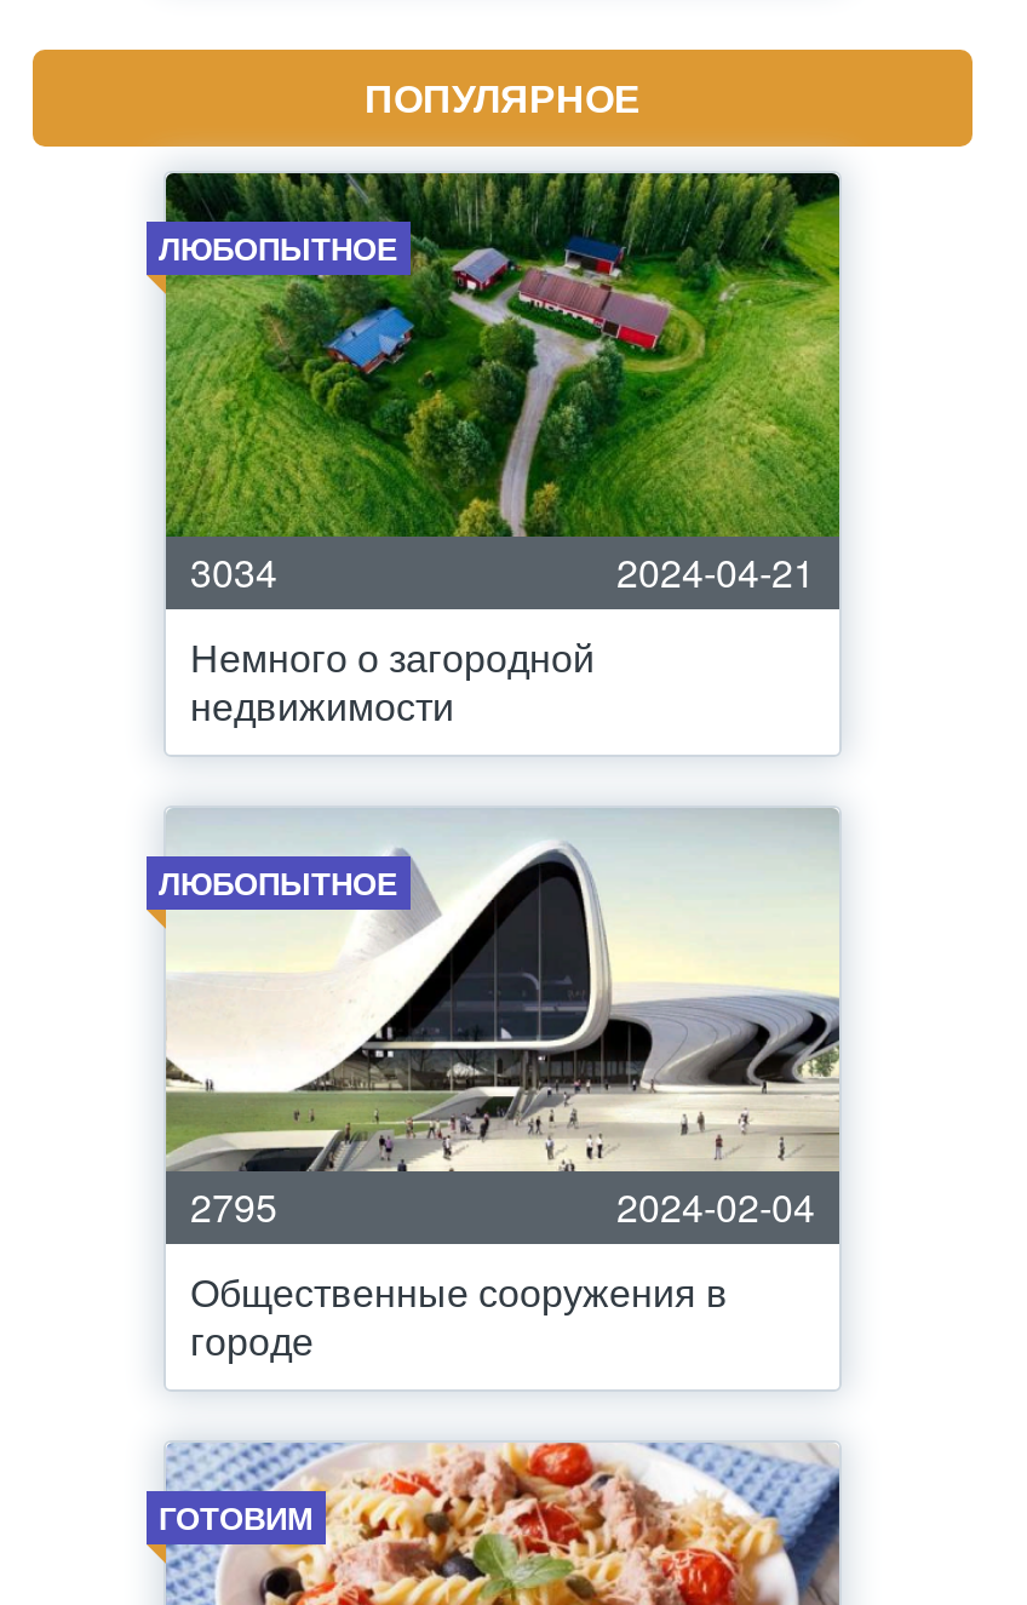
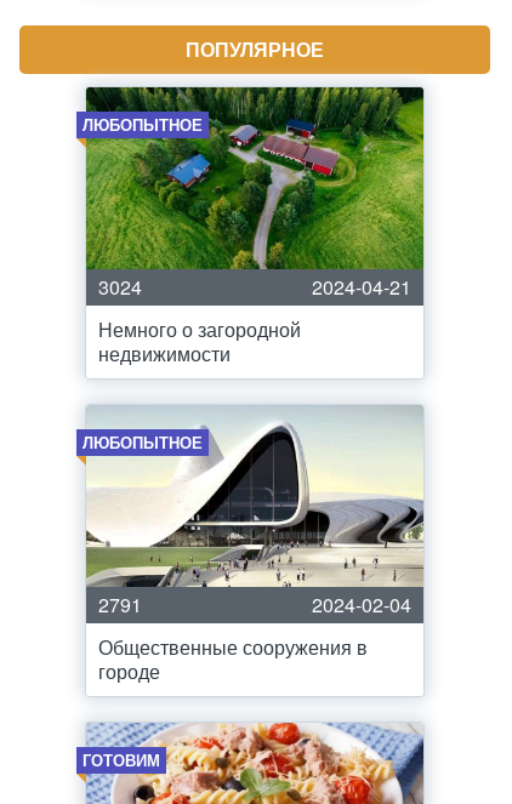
[190,545,277,600] 3034 -> [98,273,142,301] 3024
[190,1179,277,1235] 2795 -> [98,591,142,619] 2791

